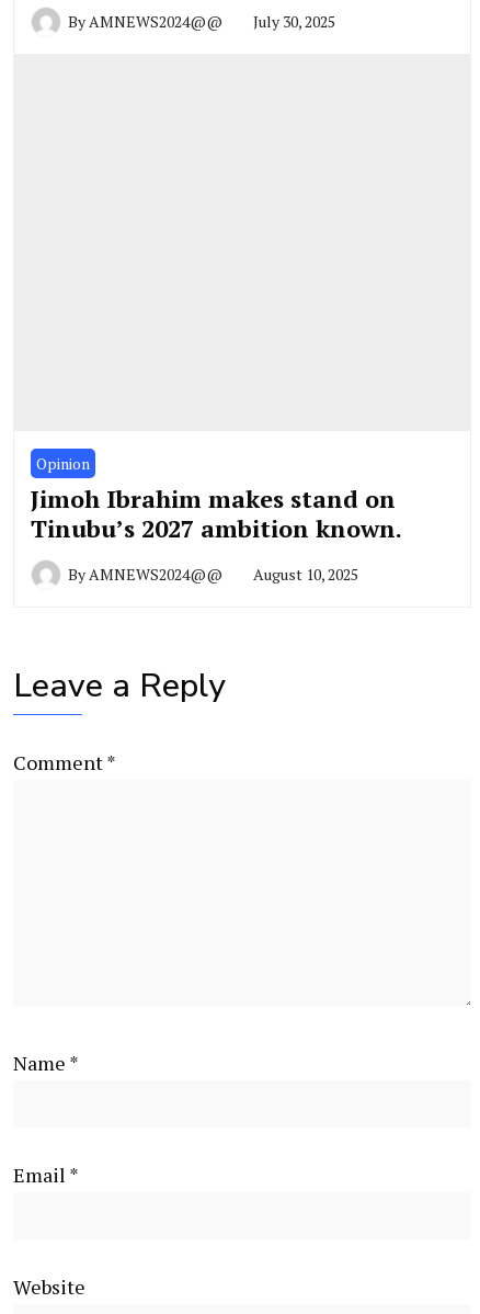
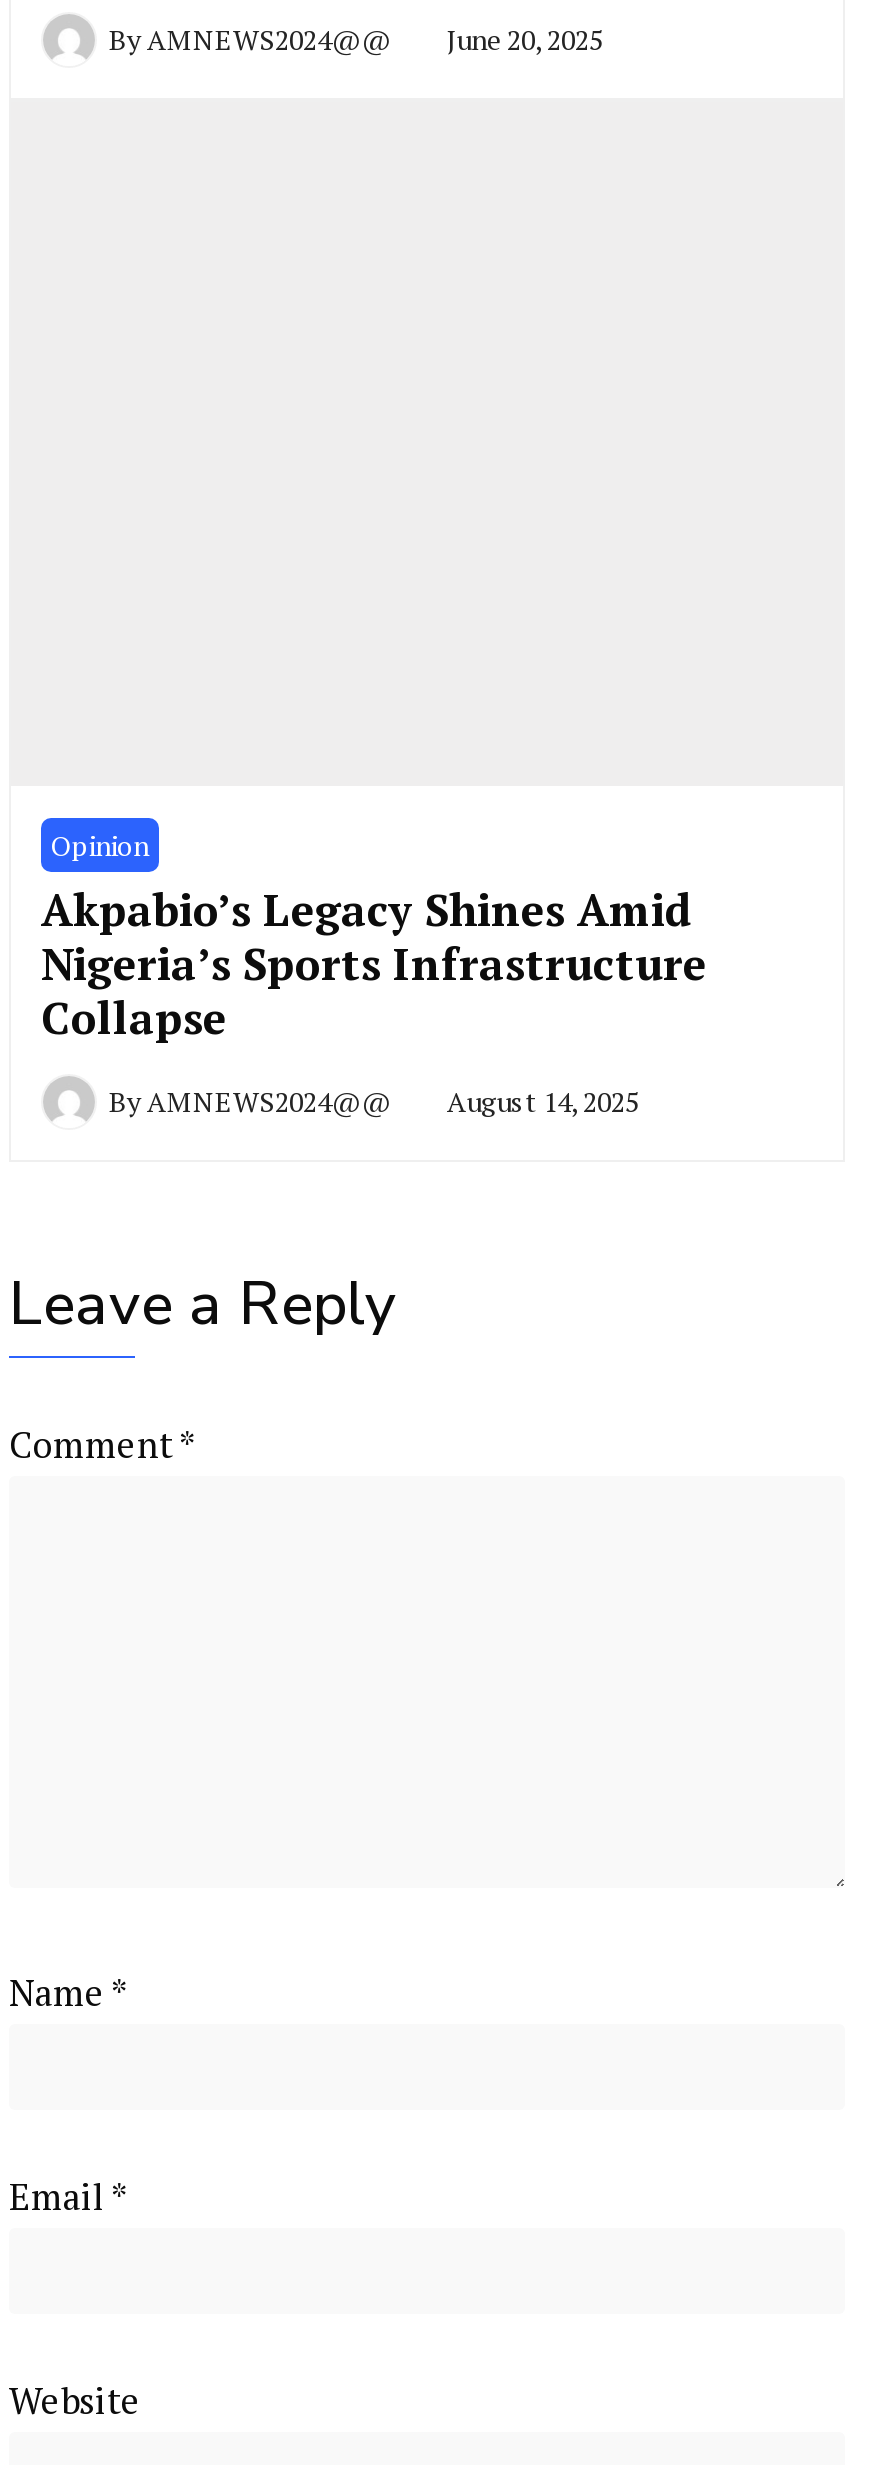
[68,11,335,32] ByAMNEWS2024@@ July 30, 2025 -> [109,21,603,59] ByAMNEWS2024@@ June 20, 2025
[31,483,402,544] Jimoh Ibrahim makes stand on | Tinubu’s 2027 ambition known. -> [41,880,707,1046] Akpabio’s Legacy Shines Amid | Nigeria’s Sports Infrastructure | Collapse
[68,564,358,585] ByAMNEWS2024@@ August 10, 2025 -> [109,1082,639,1120] ByAMNEWS2024@@ August 14, 2025

